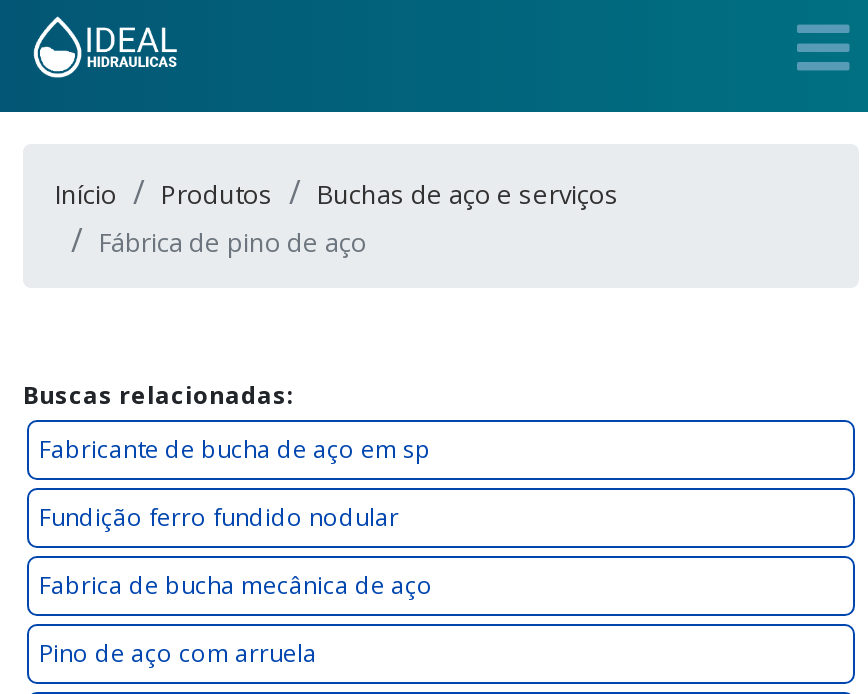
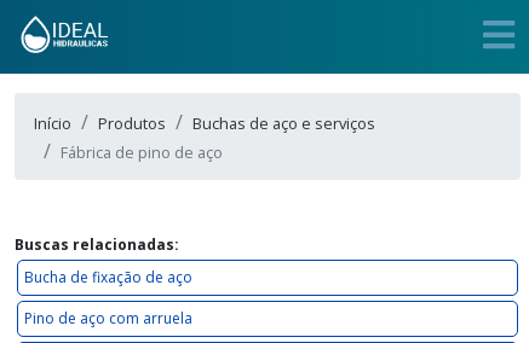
[39,432,433,602] Fabricante de bucha de aço em sp | Fundição ferro fundido nodular | Fabrica de bucha mecânica de aço -> [24,267,192,287] Bucha de fixação de aço

